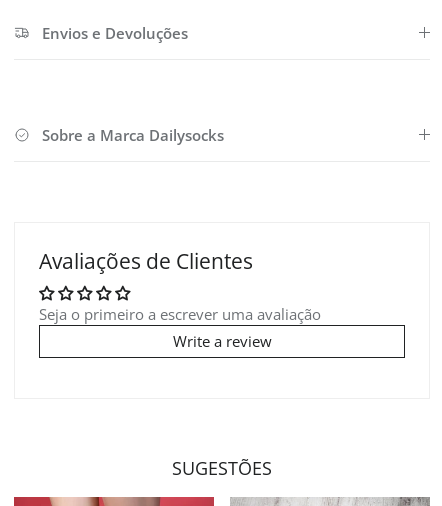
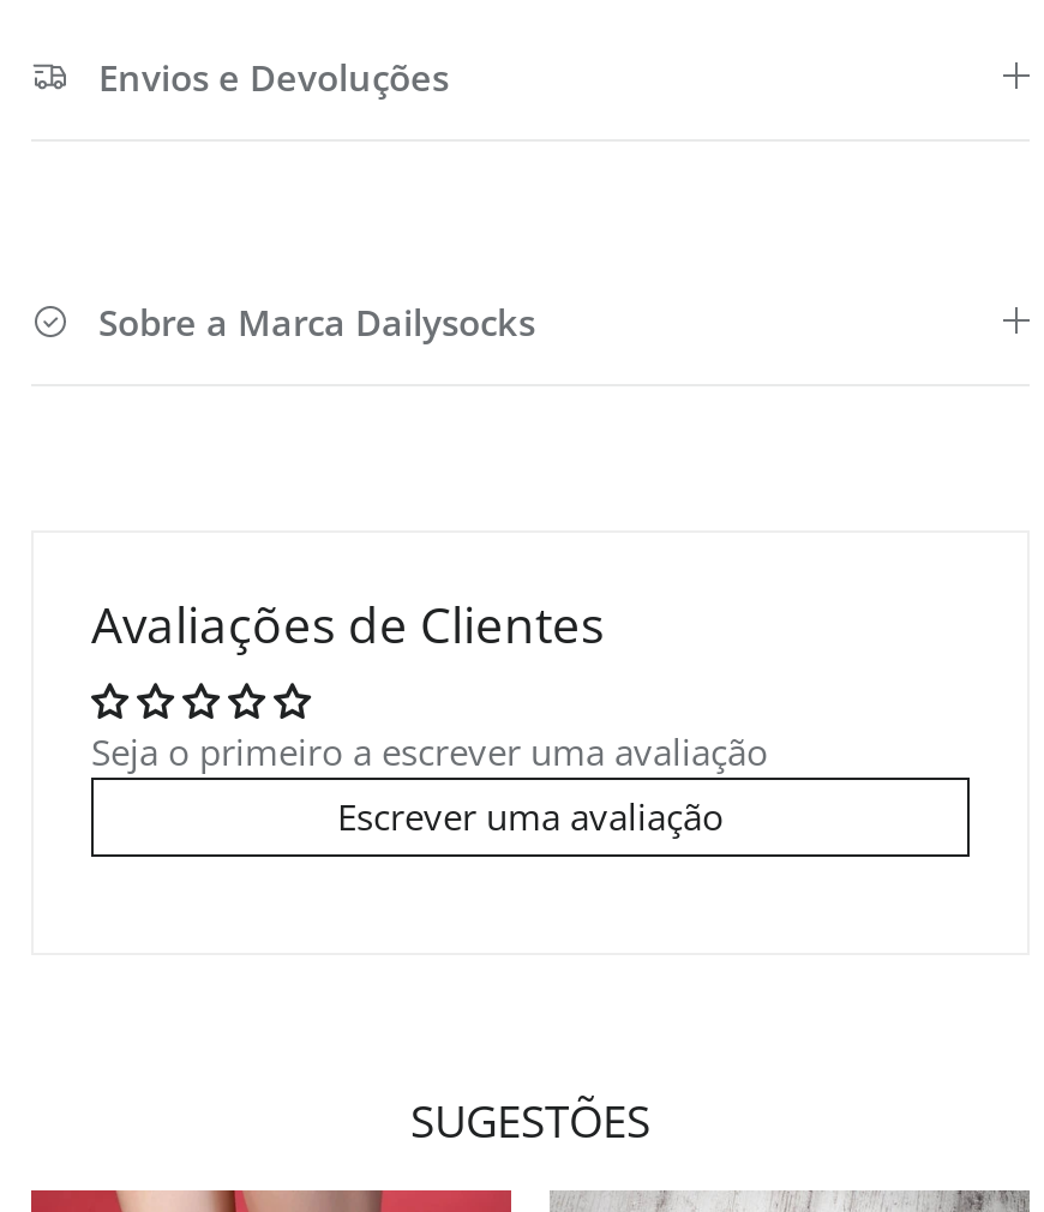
[172,331,271,351] Write a review -> [337,792,724,840] Escrever uma avaliação

